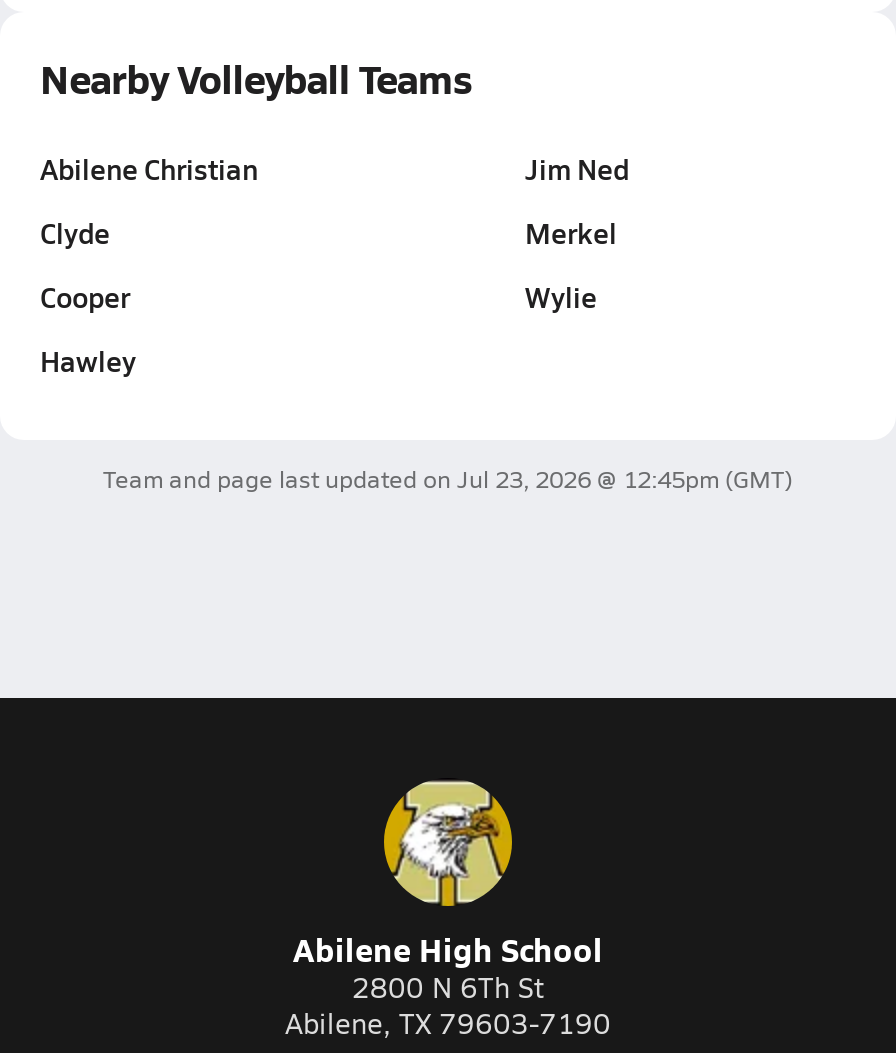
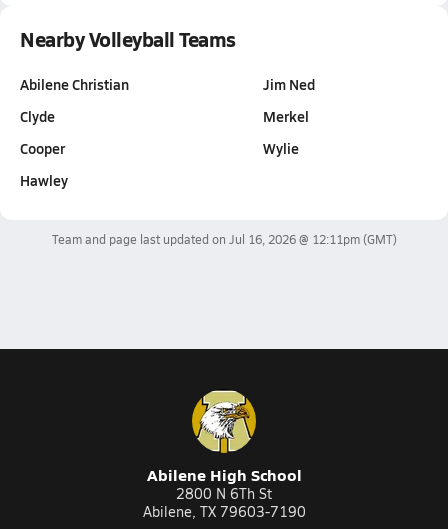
[103,462,793,494] Team and page last updated on Jul 23, 2026 @ 12:45pm (GMT) -> [51,231,396,247] Team and page last updated on Jul 16, 2026 @ 12:11pm (GMT)

